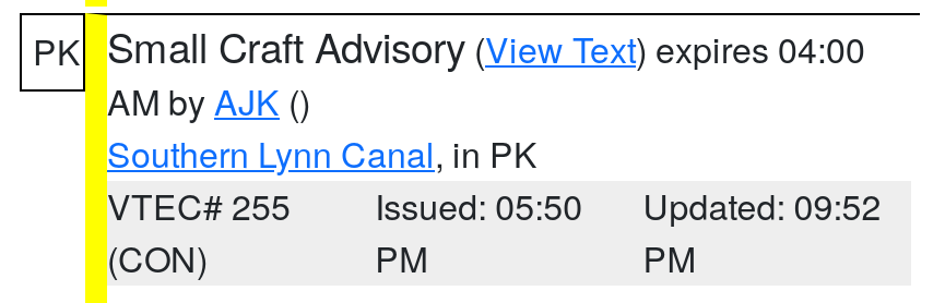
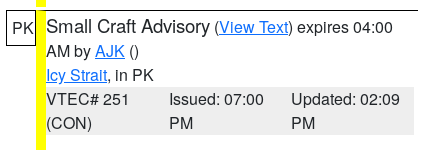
[107,129,538,231] Southern Lynn Canal, in PK | VTEC# 255 -> [46,63,154,110] Icy Strait, in PK | VTEC# 251
[375,181,583,231] Issued: 05:50 -> [169,87,264,110] Issued: 07:00
[643,181,881,231] Updated: 09:52 -> [291,87,400,110] Updated: 02:09

